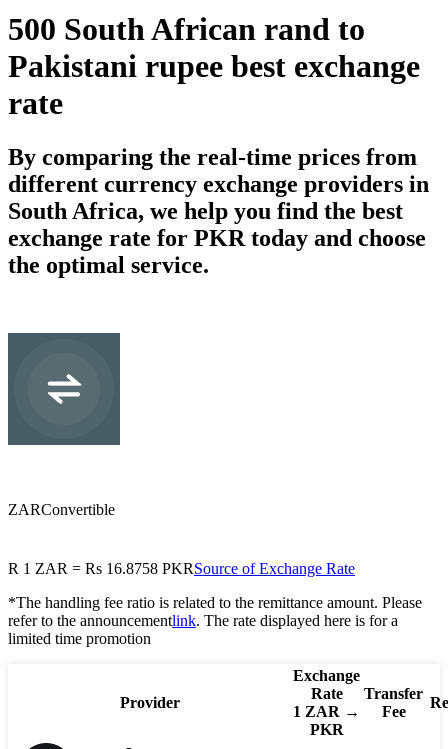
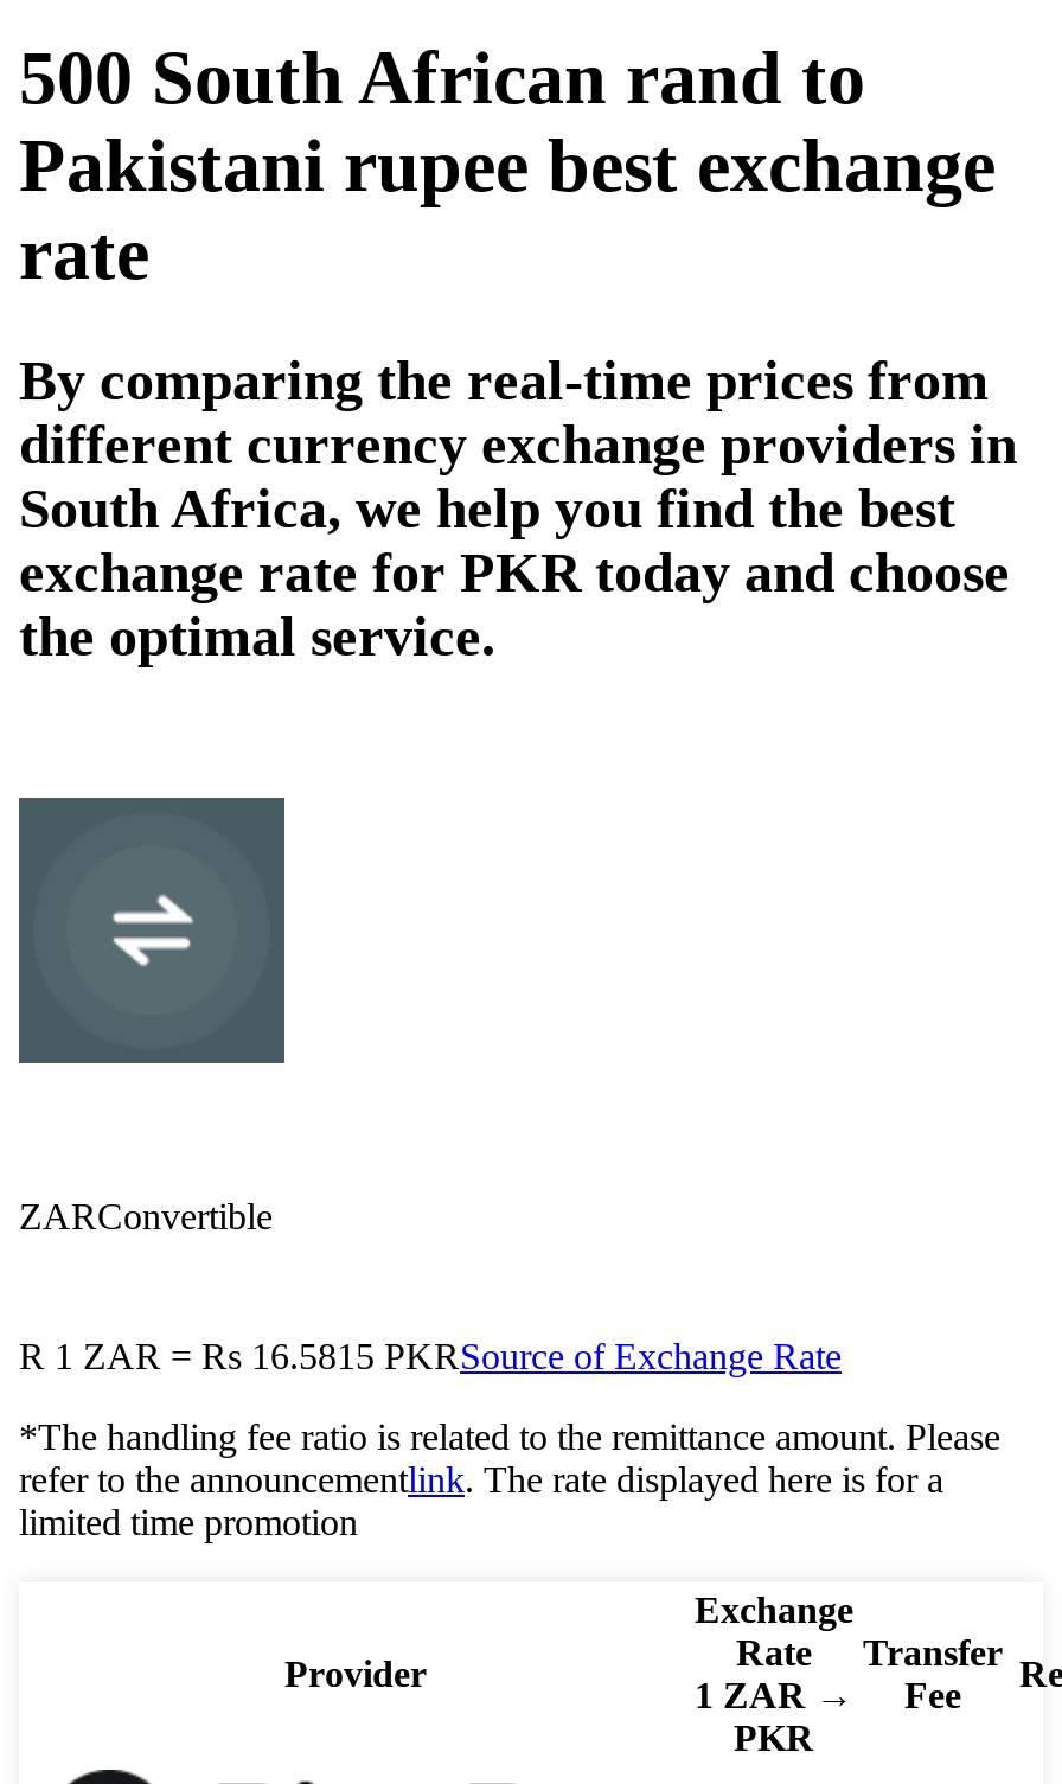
[8,560,355,577] R 1 ZAR = Rs 16.8758 PKR Source of Exchange Rate -> [19,1335,842,1376] R 1 ZAR = Rs 16.5815 PKR Source of Exchange Rate

